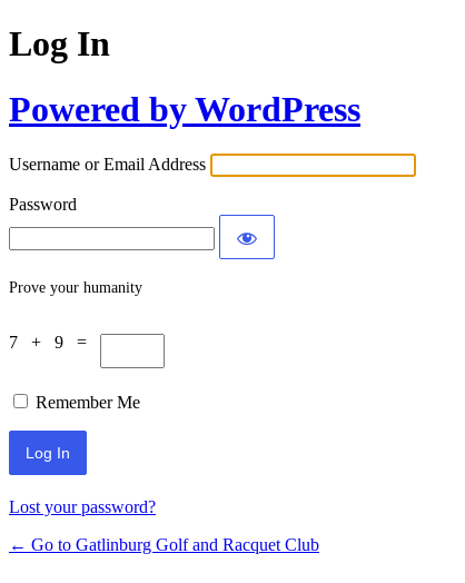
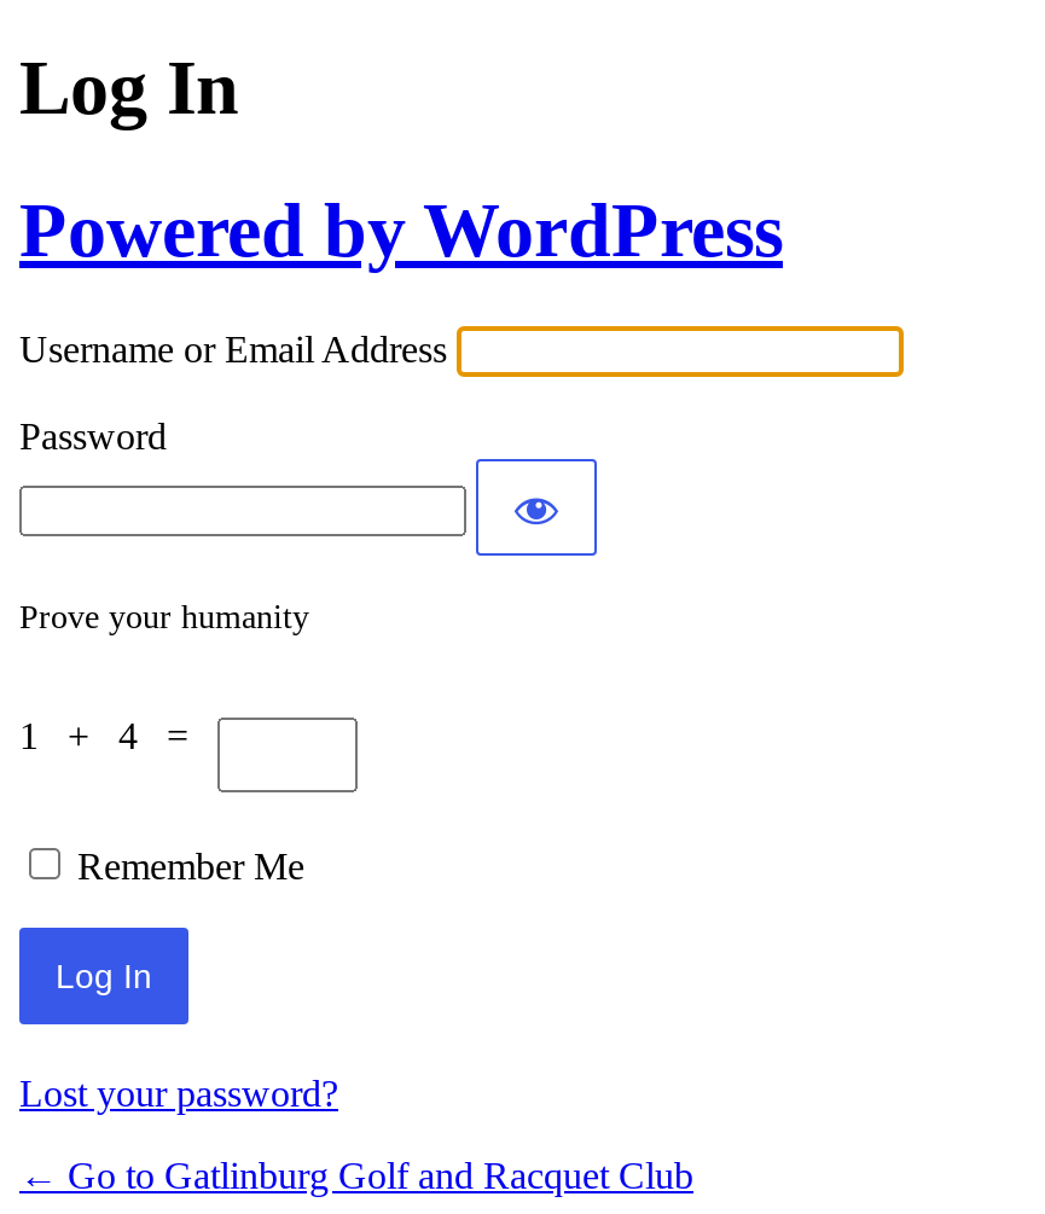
[9,333,100,352] 7 + 9 = -> [19,716,217,757] 1 + 4 =

